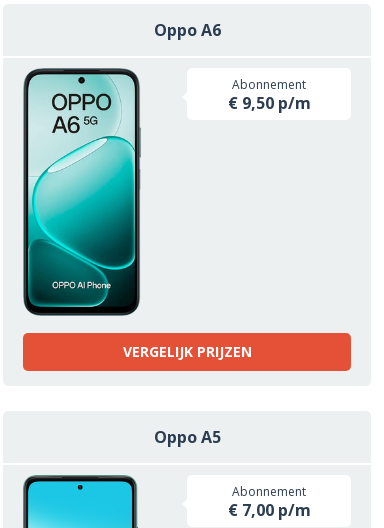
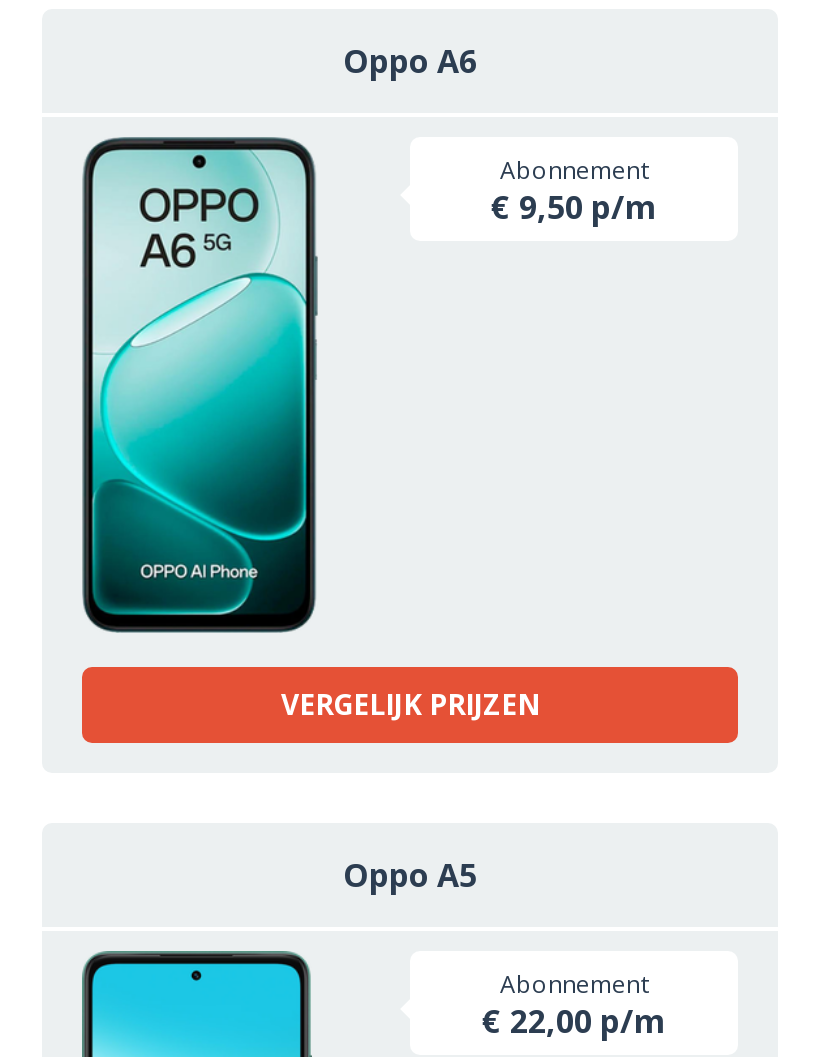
[227,499,310,521] € 7,00 p/m -> [482,999,666,1043] € 22,00 p/m

